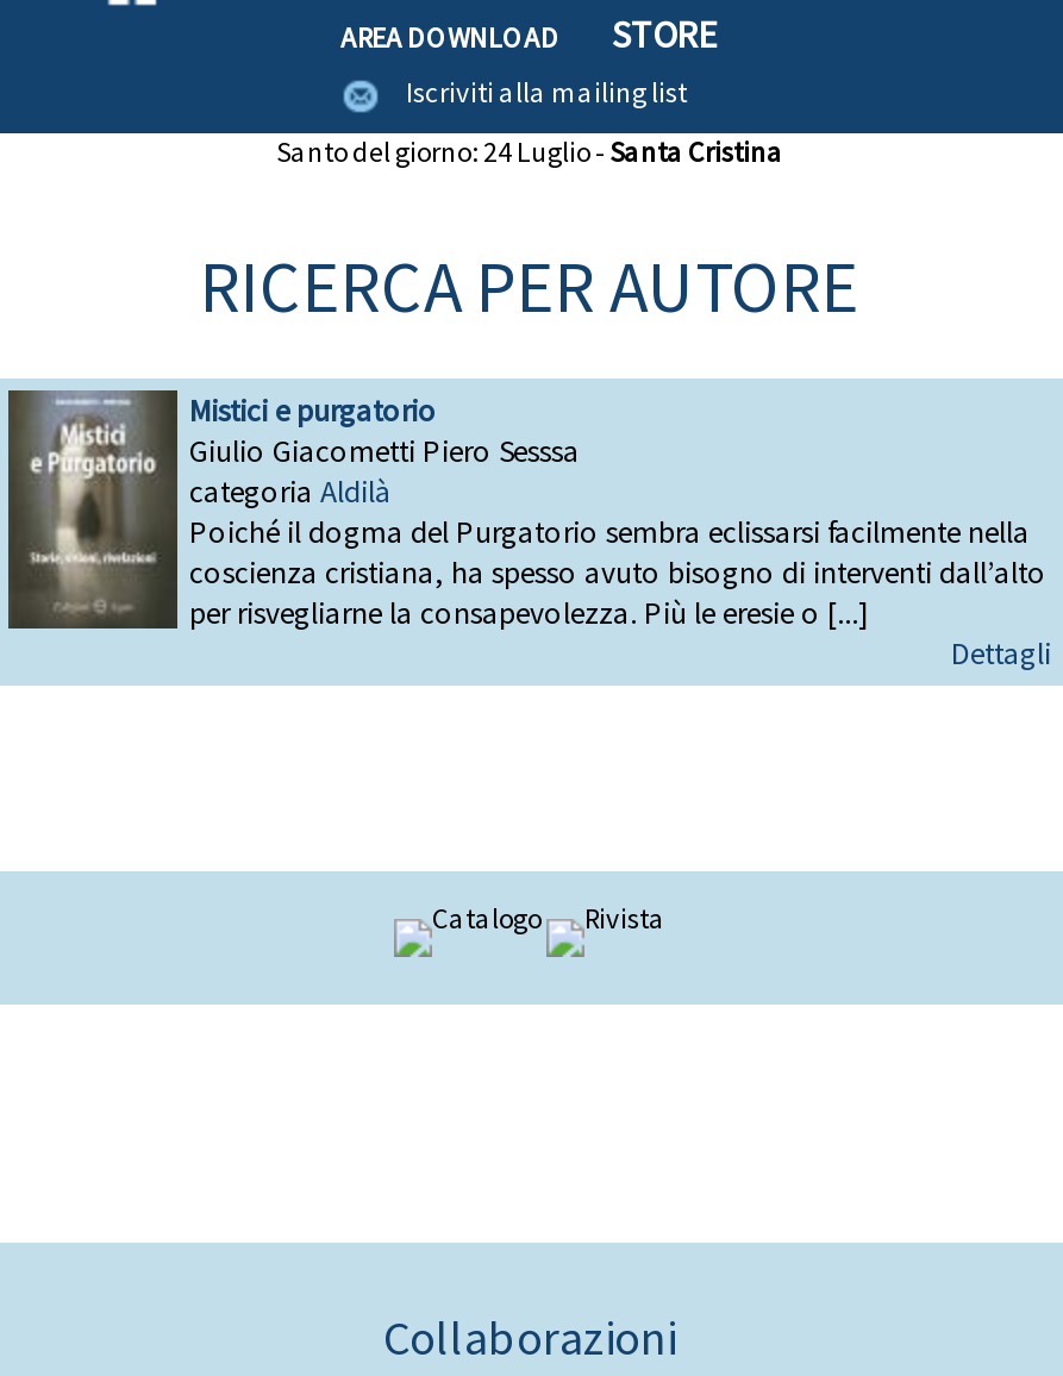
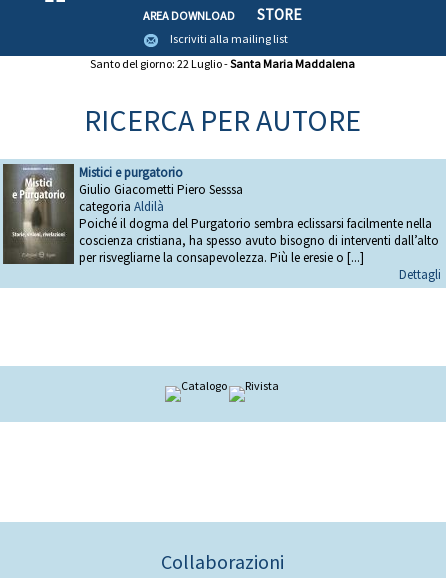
[276,133,783,169] Santo del giorno: 24 Luglio -Santa Cristina -> [89,56,354,71] Santo del giorno: 22 Luglio -Santa Maria Maddalena

